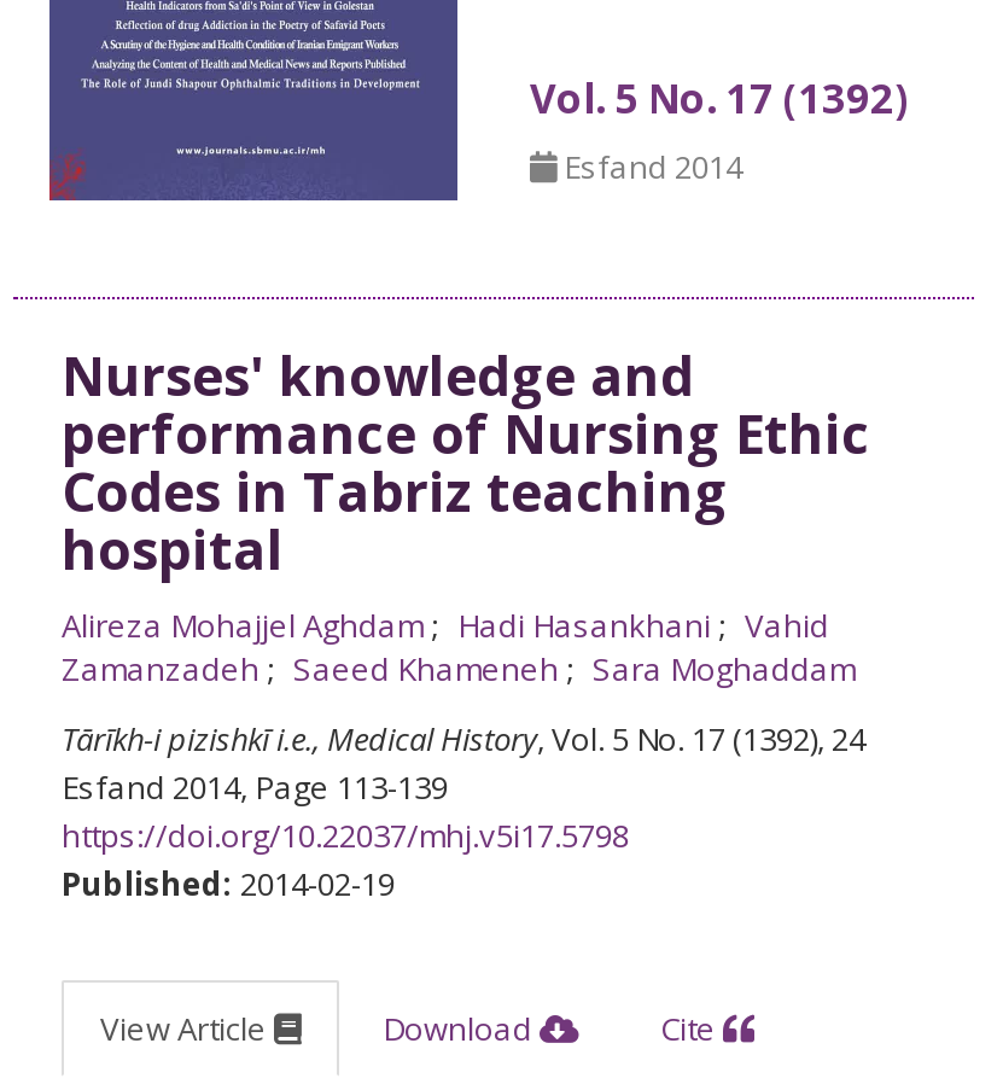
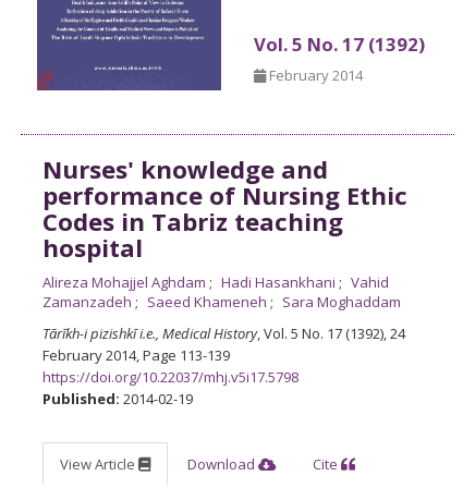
[556,144,742,188] Esfand 2014 -> [266,65,363,85] February 2014
[62,765,448,808] Esfand 2014 , Page 113-139 -> [42,345,230,365] February 2014 , Page 113-139

